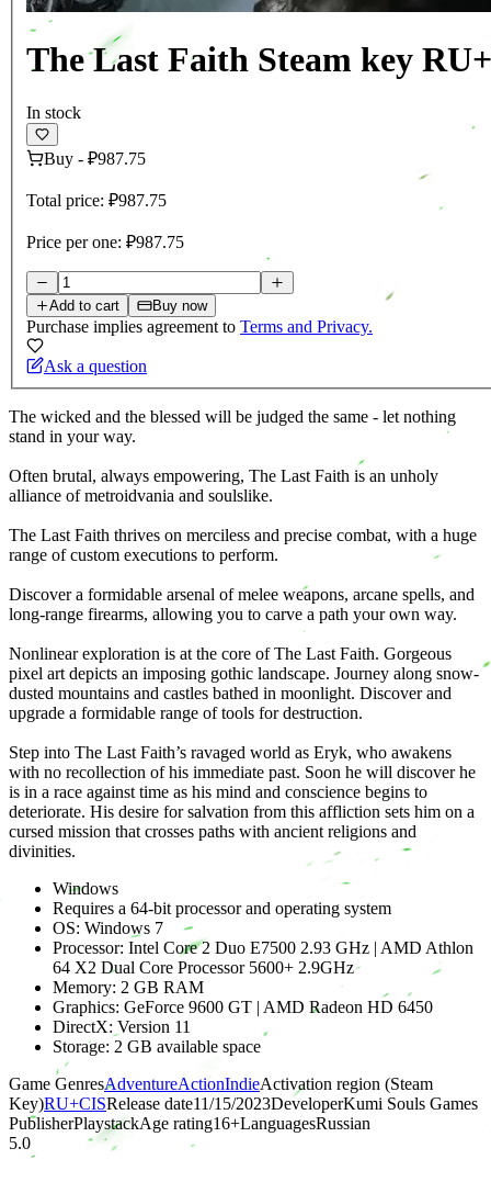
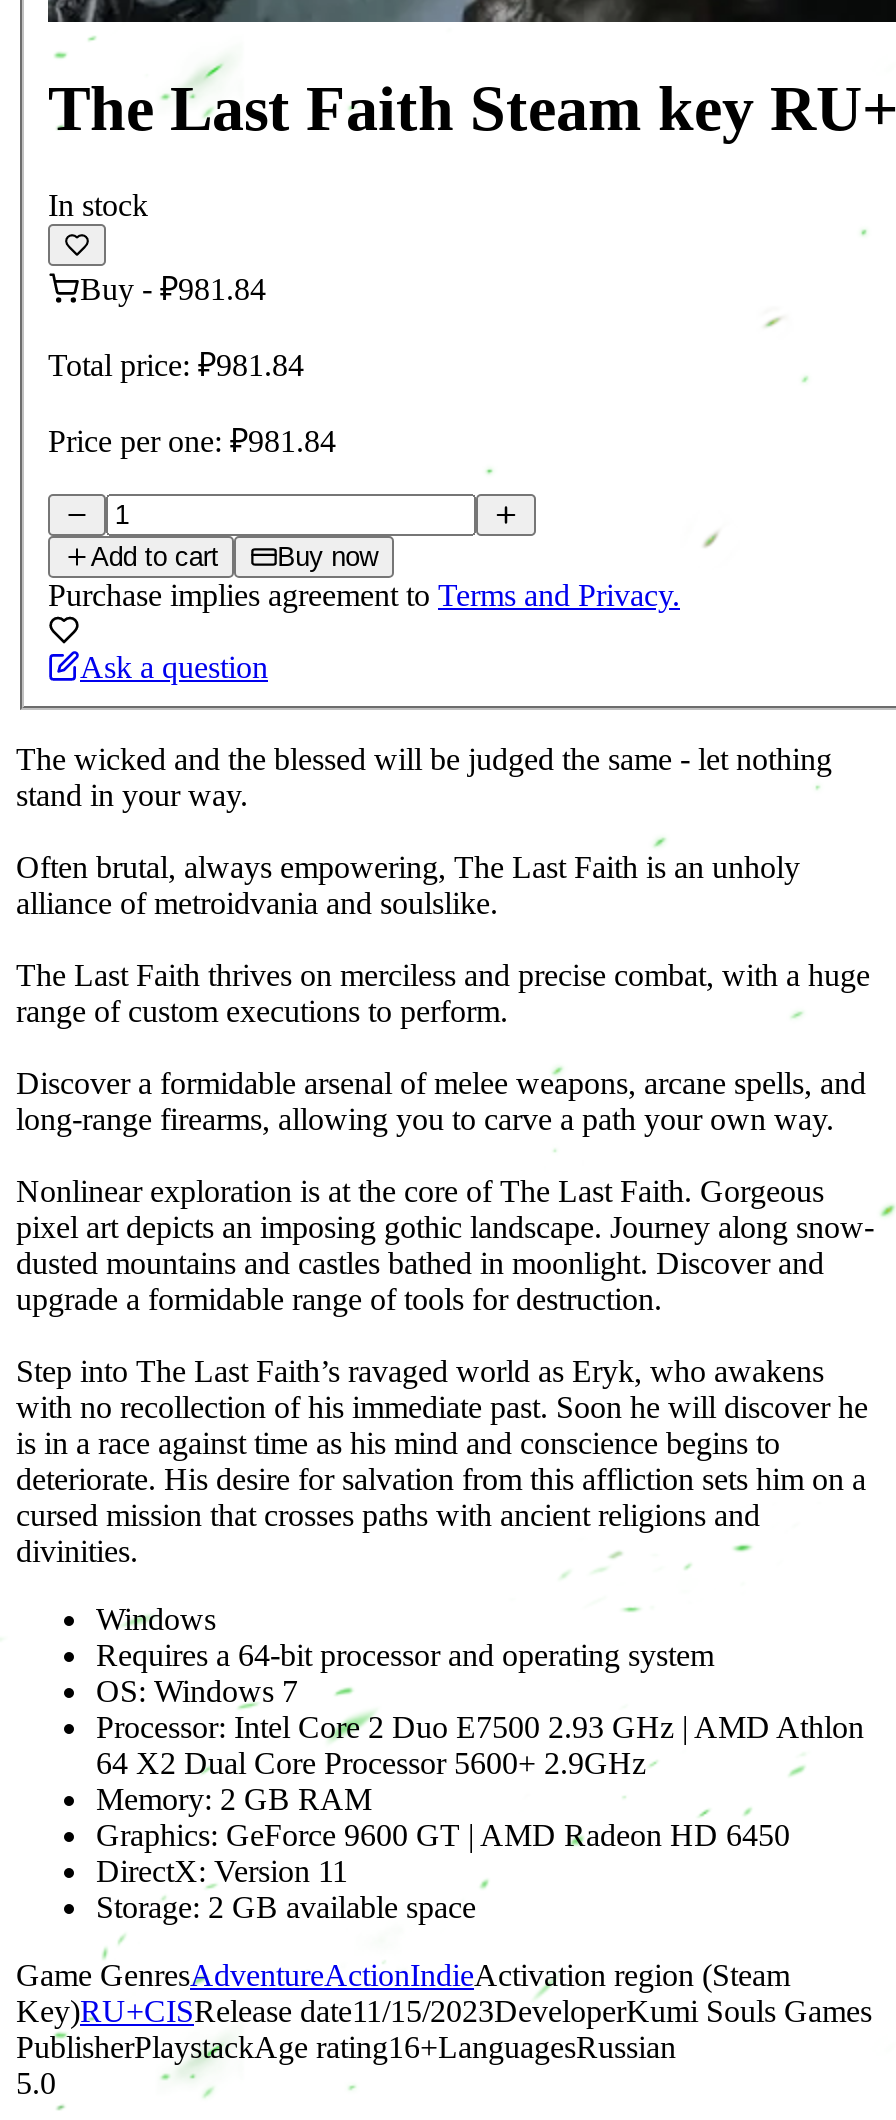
[44,150,146,168] Buy - ₽987.75 -> [80,273,266,307] Buy - ₽981.84
[26,192,167,210] Total price: ₽987.75 -> [48,349,304,383] Total price: ₽981.84
[26,233,184,252] Price per one: ₽987.75 -> [48,425,336,459] Price per one: ₽981.84

